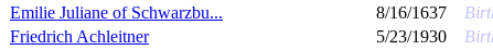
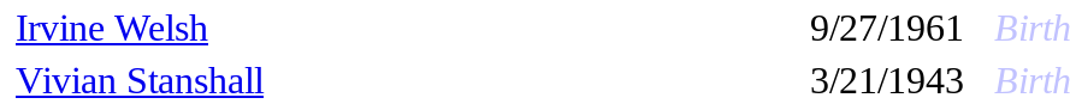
[10,4,447,22] Emilie Juliane of Schwarzbu... | 8/16/1637 -> [16,8,964,49] Irvine Welsh | 9/27/1961
[10,28,447,46] Friedrich Achleitner | 5/23/1930 -> [16,61,964,102] Vivian Stanshall | 3/21/1943

